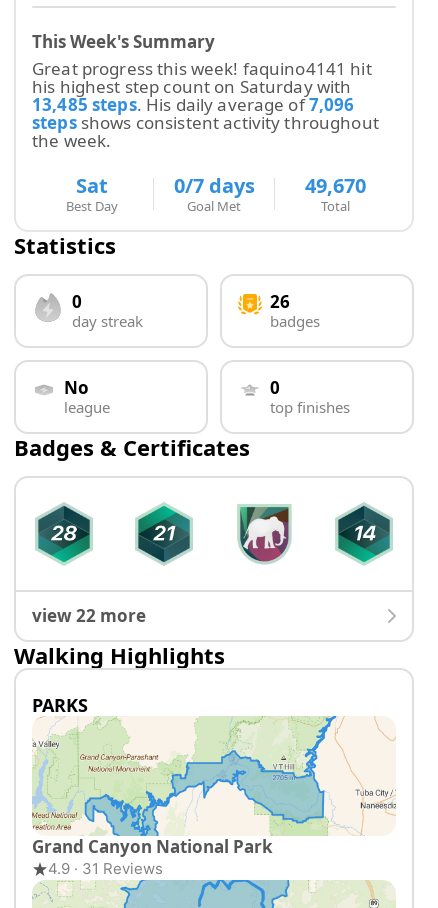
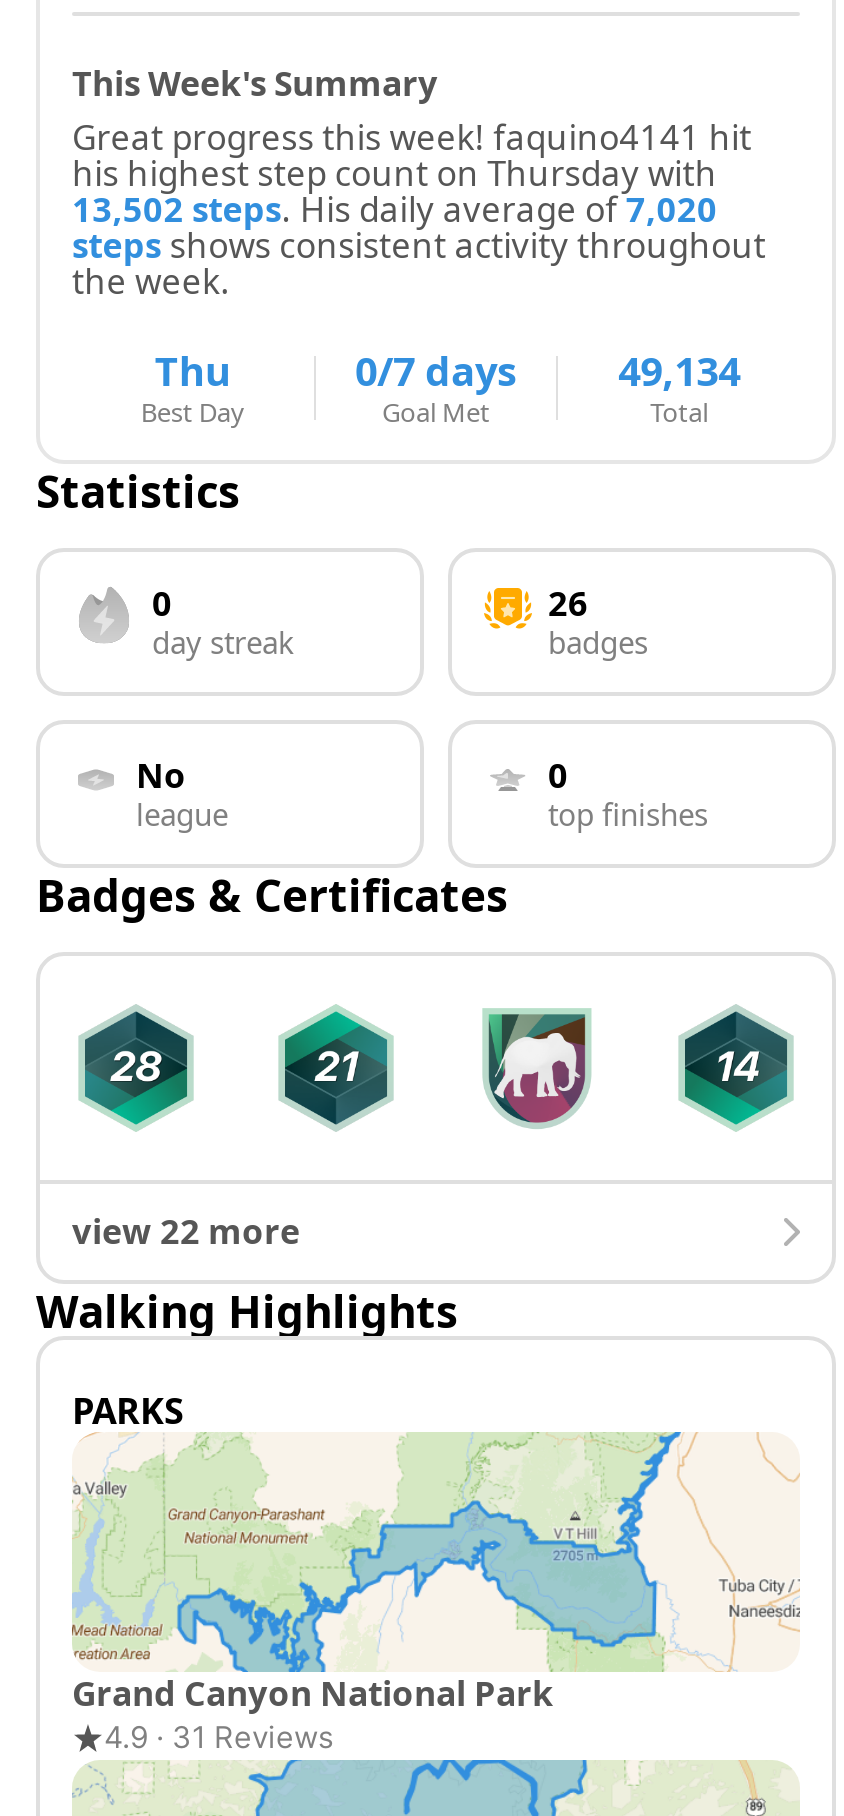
[32,75,351,98] hishighest step count onSaturday with -> [72,150,717,196] hishighest step count onThursday with
[32,93,355,116] 13,485 steps.Hisdaily average of7,096 -> [72,186,717,232] 13,502 steps.Hisdaily average of7,020
[76,172,108,199] Sat -> [155,344,231,398] Thu
[173,172,366,199] 0/7 days 49,670 -> [355,344,740,398] 0/7 days 49,134

